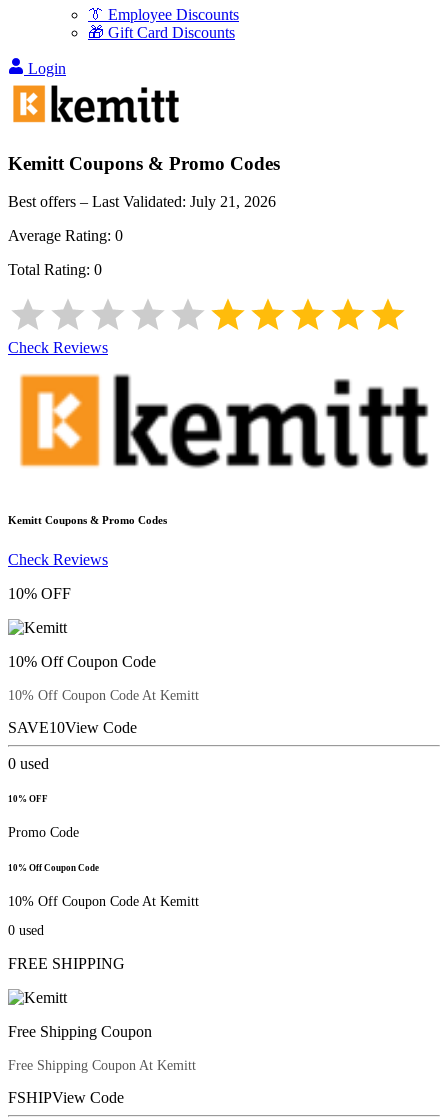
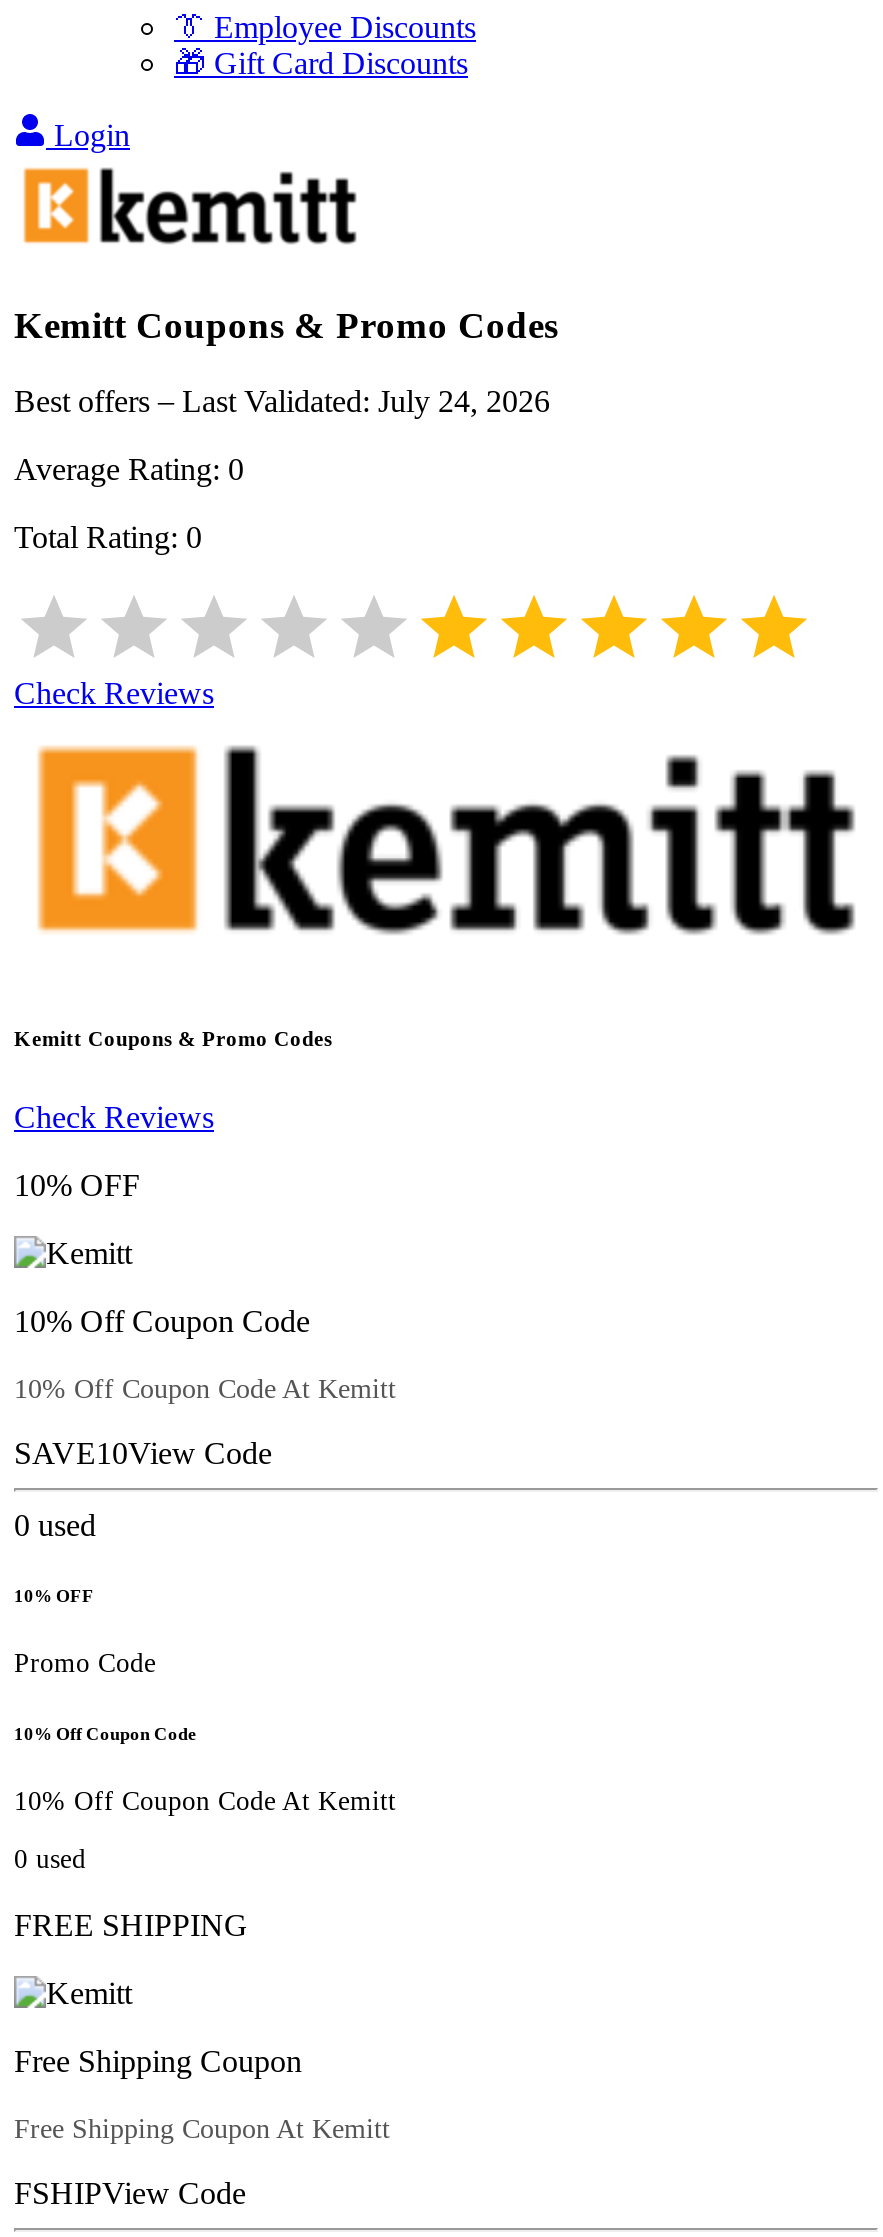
[8,193,276,210] Best offers – Last Validated: July 21, 2026 -> [14,385,550,419] Best offers – Last Validated: July 24, 2026

